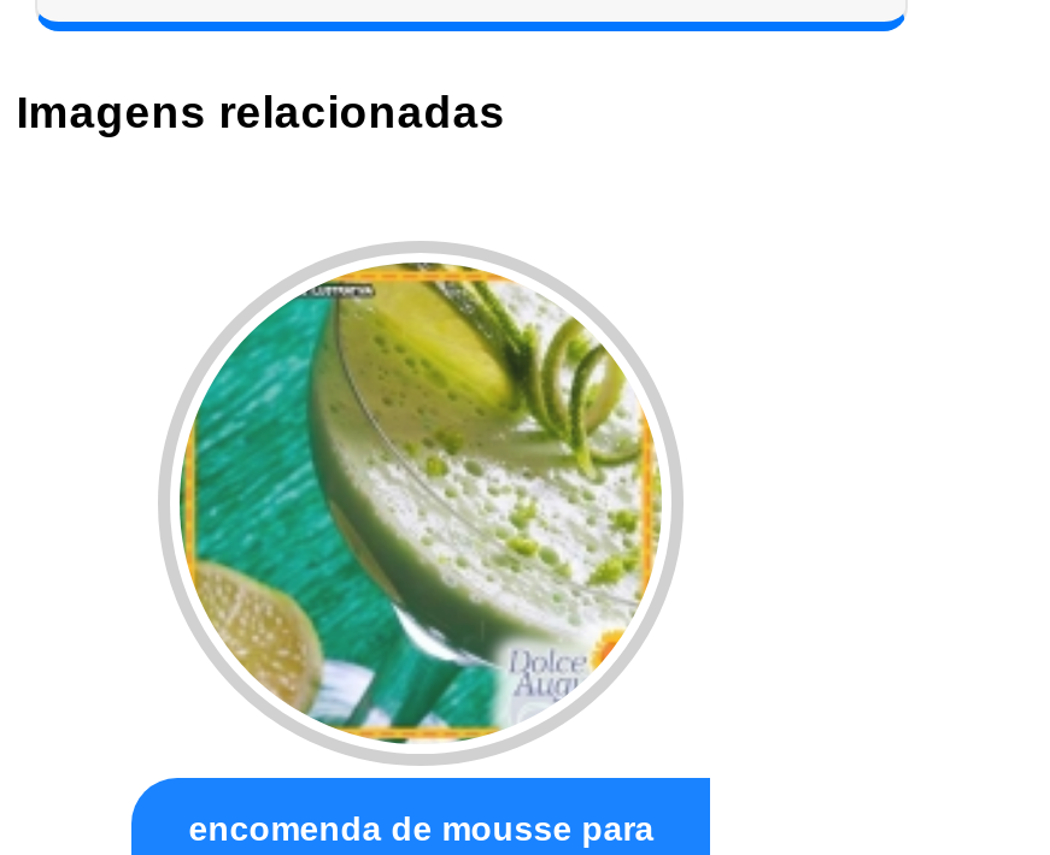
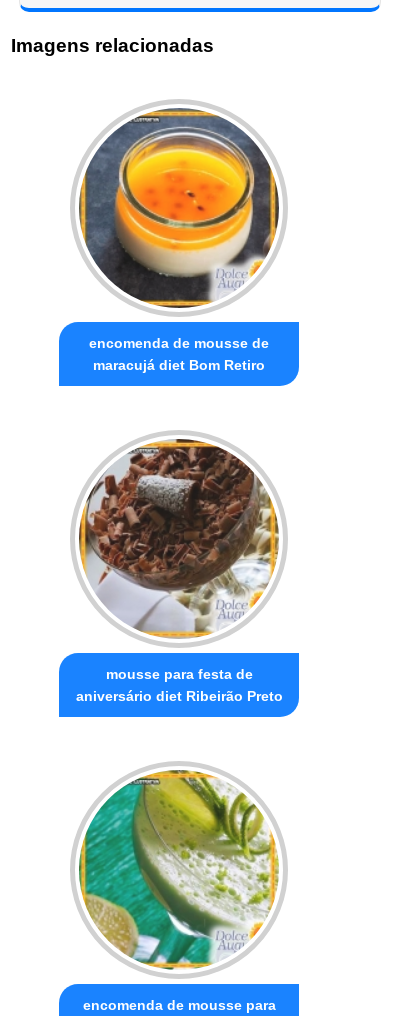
none -> [59,431,299,703] [image] | mousse para festa de | aniversário diet Ribeirão Preto
none -> [79,108,280,372] [image] | encomenda de mousse de | maracujá diet Bom Retiro

